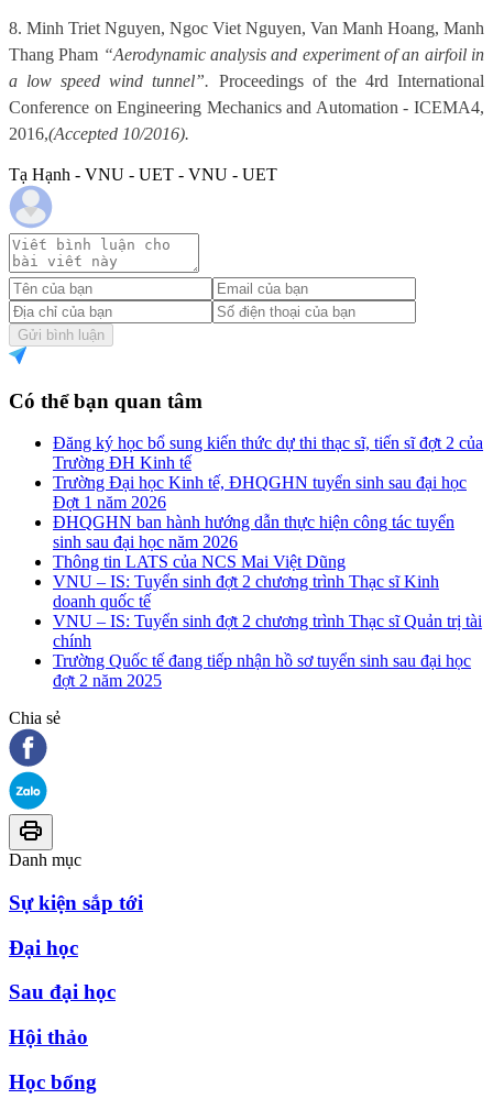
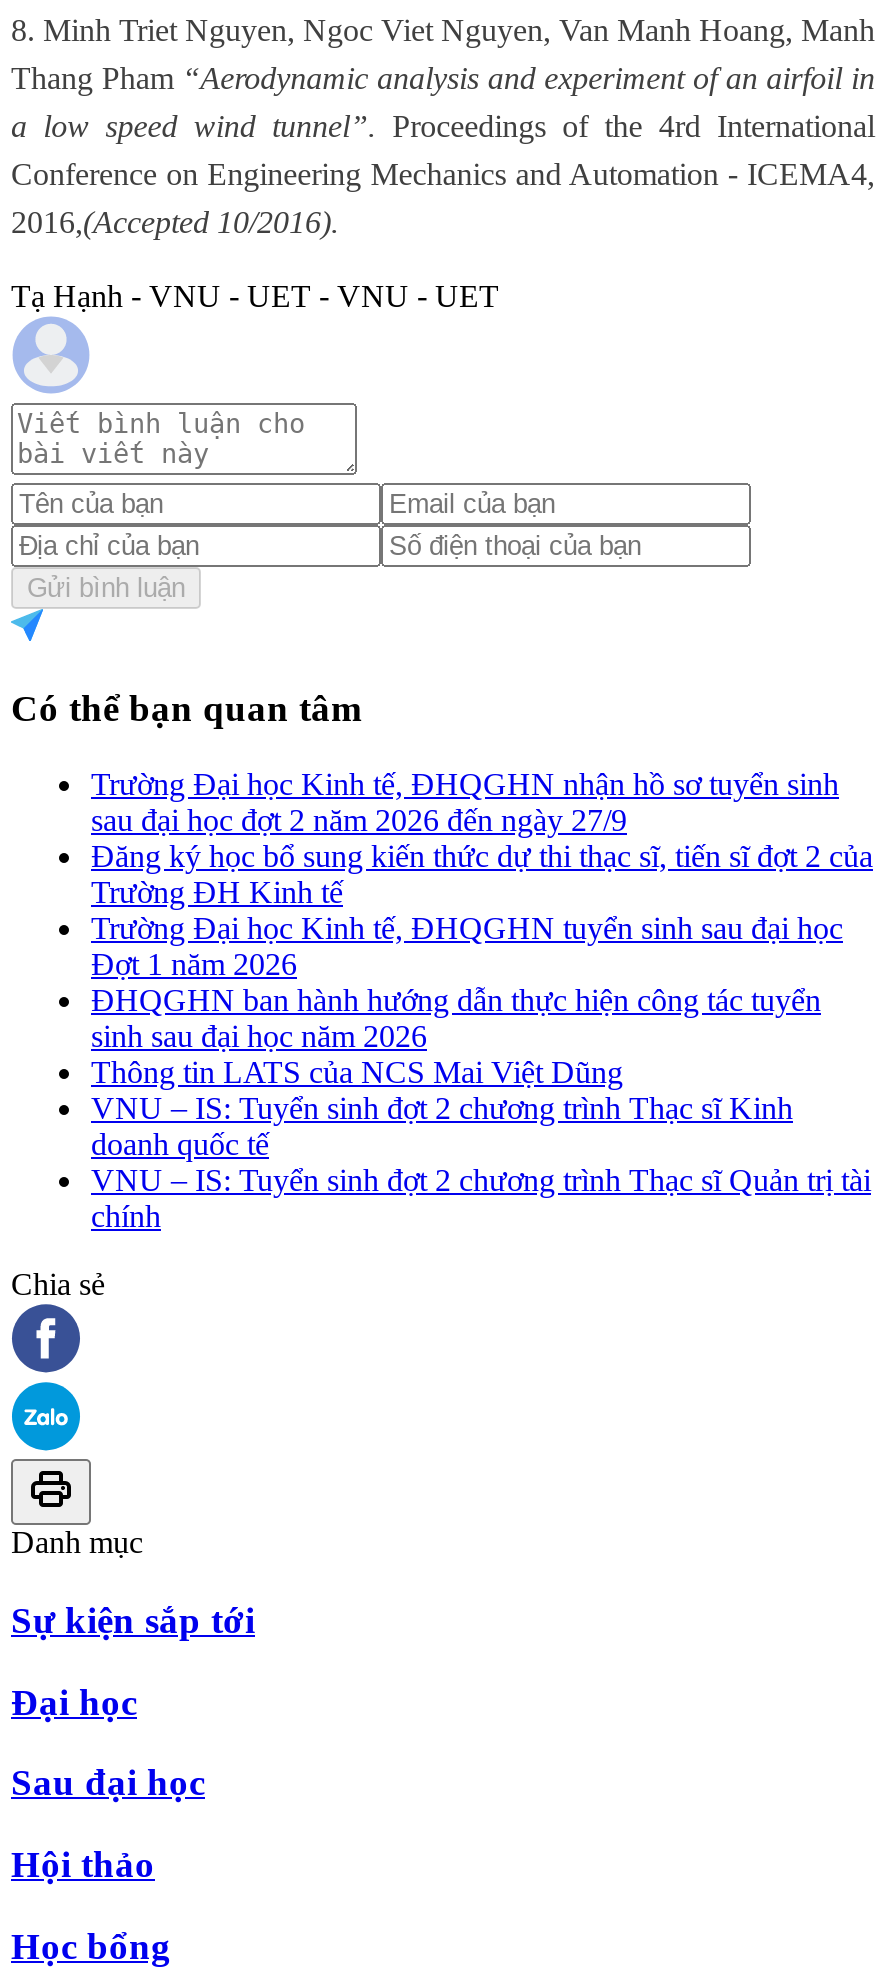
none -> [91,767,839,837] Trường Đại học Kinh tế, ĐHQGHN nhận hồ sơ tuyển sinh | sau đại học đợt 2 năm 2026 đến ngày 27/9
moved [53,434,483,650] -> [91,839,873,1233]: Đăng ký học bổ sung kiến thức dự thi thạc sĩ, tiến sĩ đợt 2 của | Trường ĐH Kinh tế | Trường Đại học Kinh tế, ĐHQGHN tuyển sinh sau đại học | ... | VNU – IS: Tuyển sinh đợt 2 chương trình Thạc sĩ Quản trị tài | chính
[53,651,471,690] Trường Quốc tế đang tiếp nhận hồ sơ tuyển sinh sau đại học | đợt 2 năm 2025 -> none

